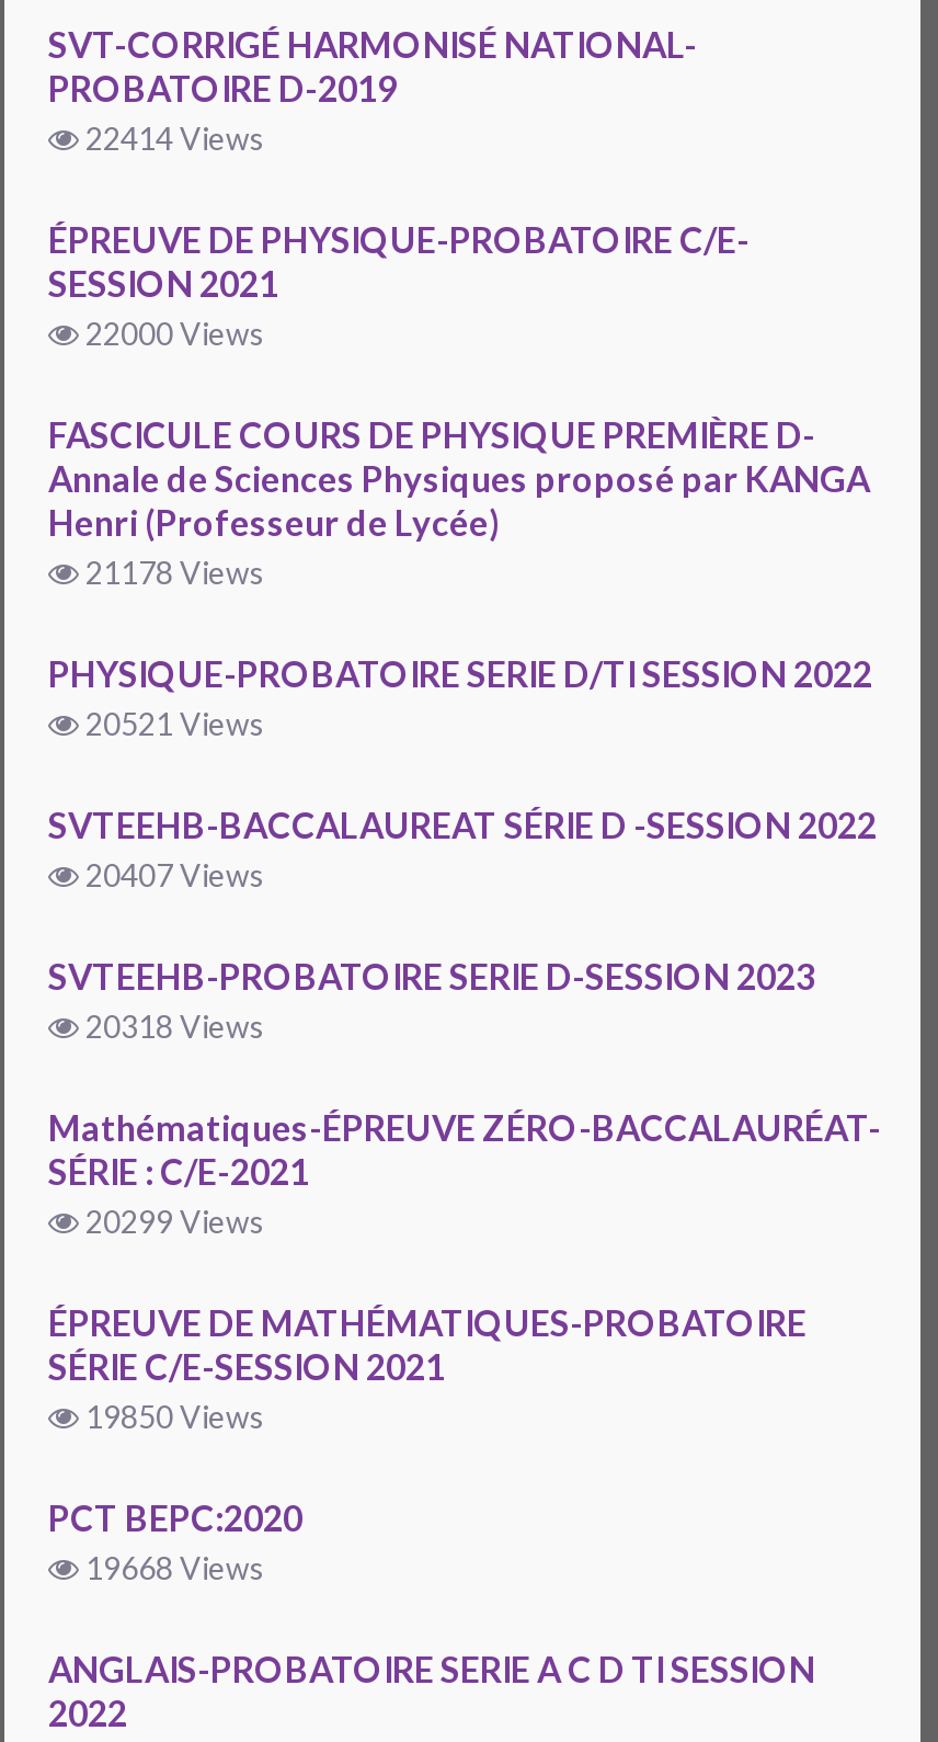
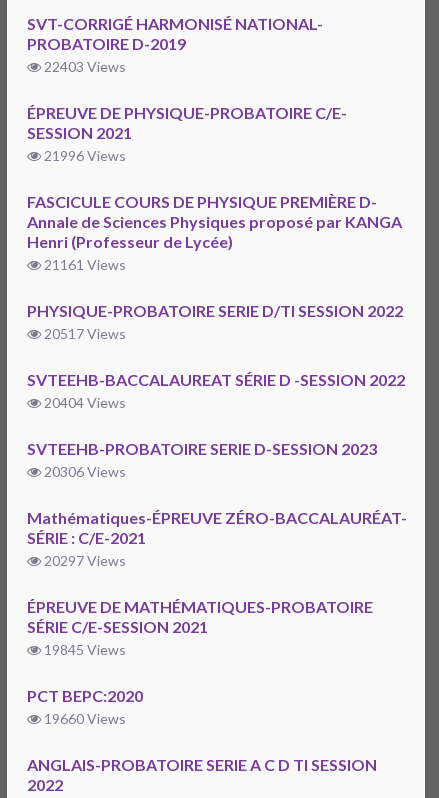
[79,120,265,158] 22414 Views -> [41,58,126,75] 22403 Views
[79,316,265,353] 22000 Views -> [41,147,126,164] 21996 Views
[79,555,265,592] 21178 Views -> [41,256,126,273] 21161 Views
[79,706,265,743] 20521 Views -> [41,325,126,342] 20517 Views
[79,857,265,894] 20407 Views -> [41,394,126,411] 20404 Views
[79,1008,265,1046] 20318 Views -> [41,463,126,480] 20306 Views
[79,1204,265,1241] 20299 Views -> [41,552,126,569] 20297 Views
[79,1399,265,1436] 19850 Views -> [41,641,126,658] 19845 Views
[79,1550,265,1587] 19668 Views -> [41,710,126,727] 19660 Views

